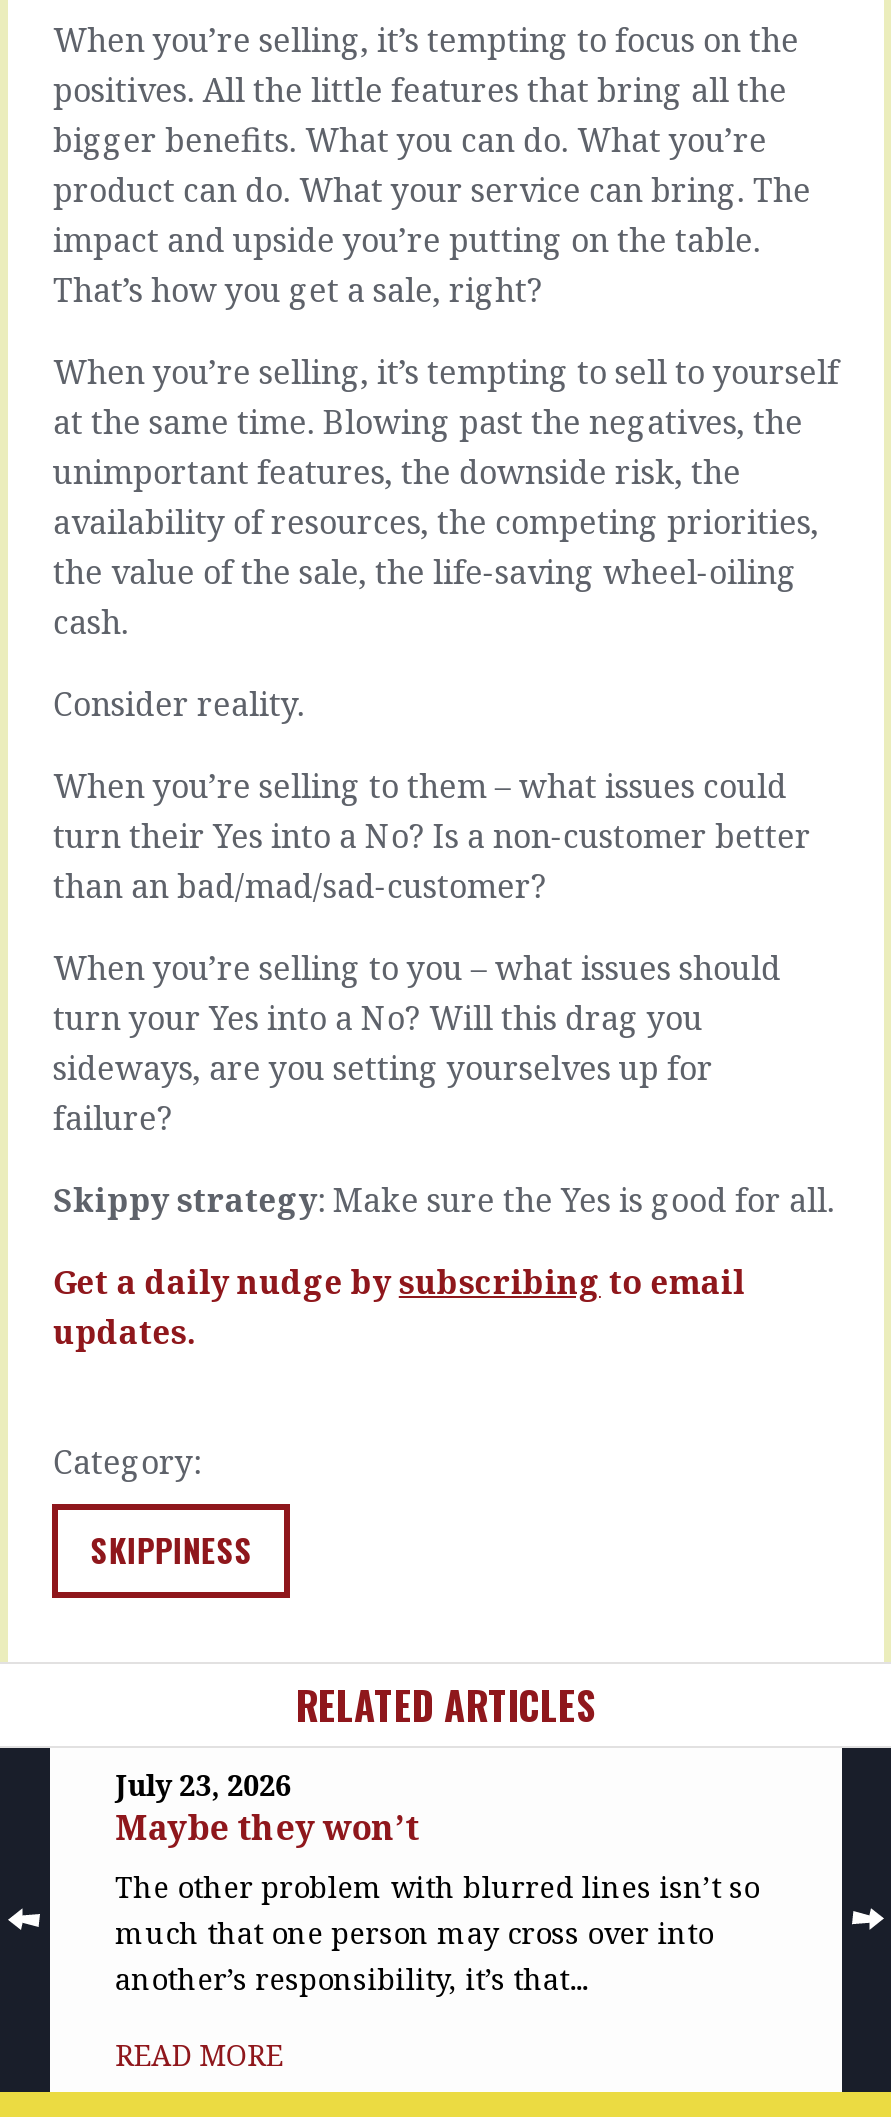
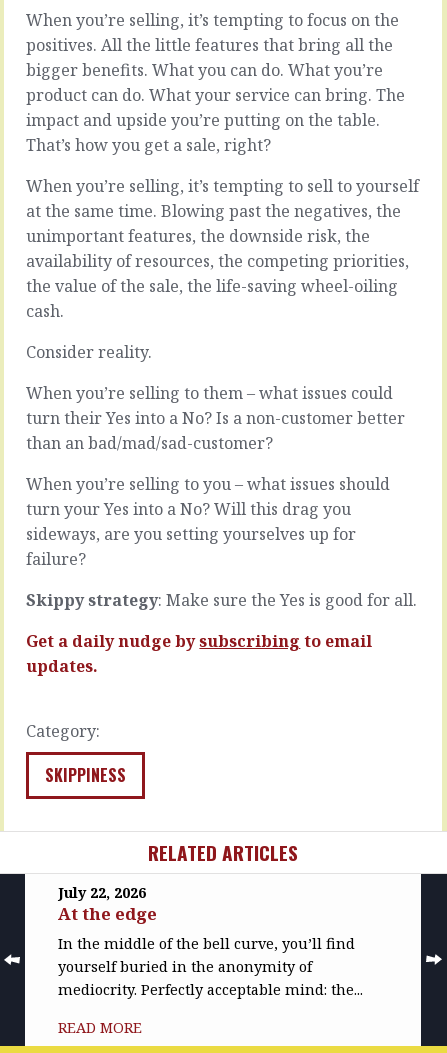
[115,1766,759,1999] July 23, 2026 | Maybe they won’t | The other problem with blurred lines isn’t so | much that one person may cross over into | another’s responsibility, it’s that... -> [58,883,363,999] July 22, 2026 | At the edge | In the middle of the bell curve, you’ll find | yourself buried in the anonymity of | mediocrity. Perfectly acceptable mind: the...

